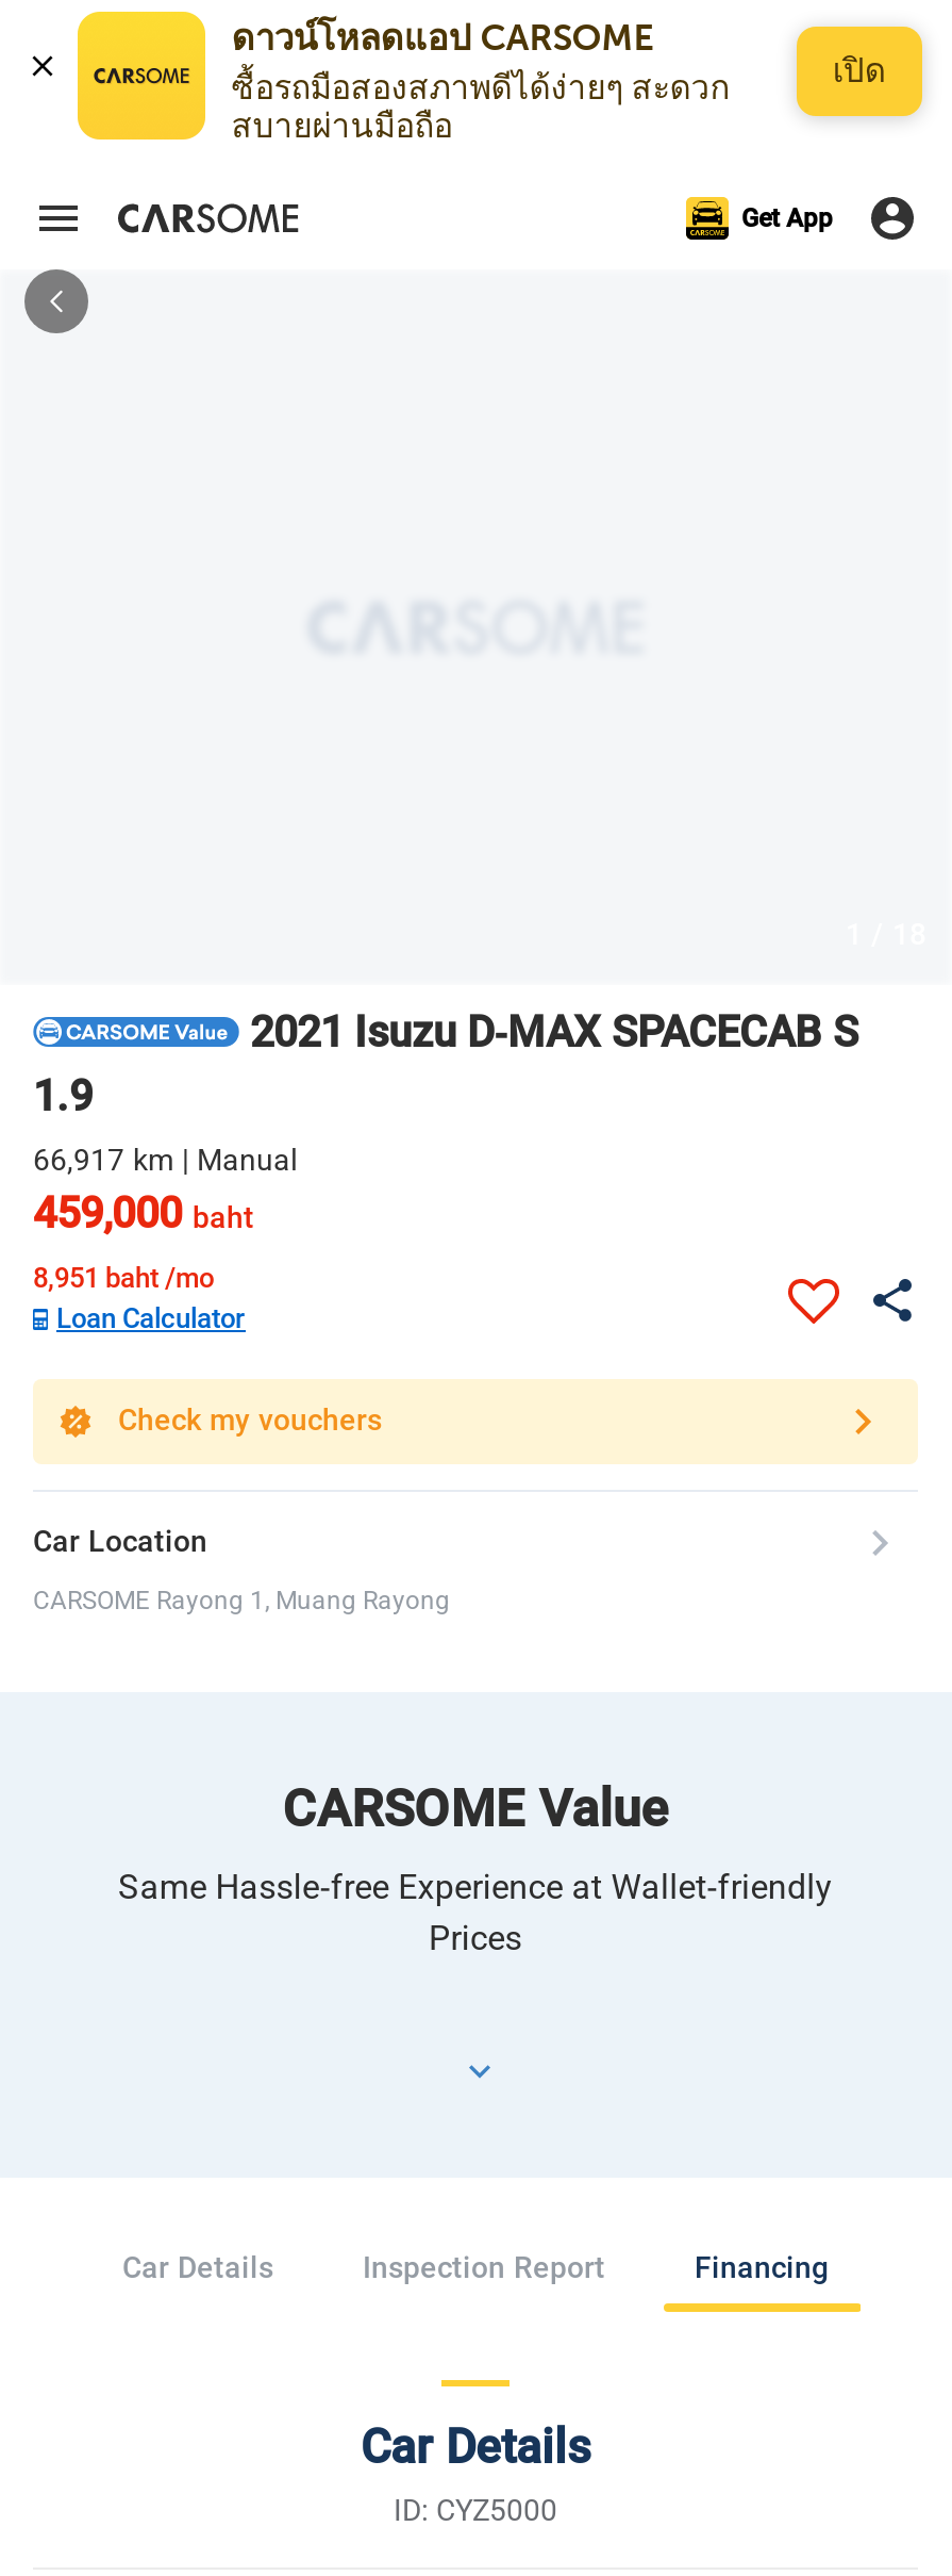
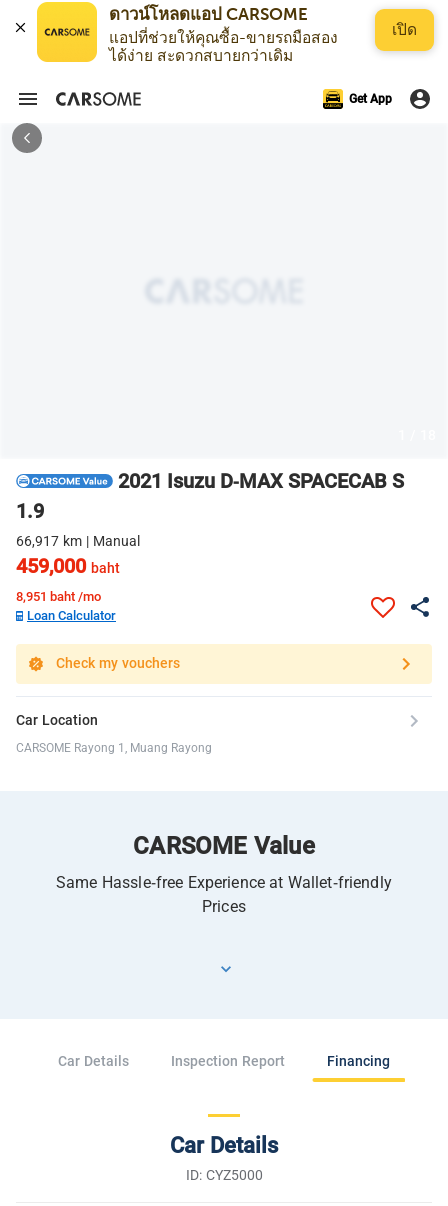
[231,17,729,147] ดาวน์โหลดแอป CARSOME | ซื้อรถมือสองสภาพดีได้ง่ายๆ สะดวก | สบายผ่านมือถือ -> [109,29,338,65] แอปที่ช่วยให้คุณซื้อ-ขายรถมือสอง | ได้ง่าย สะดวกสบายกว่าเดิม

